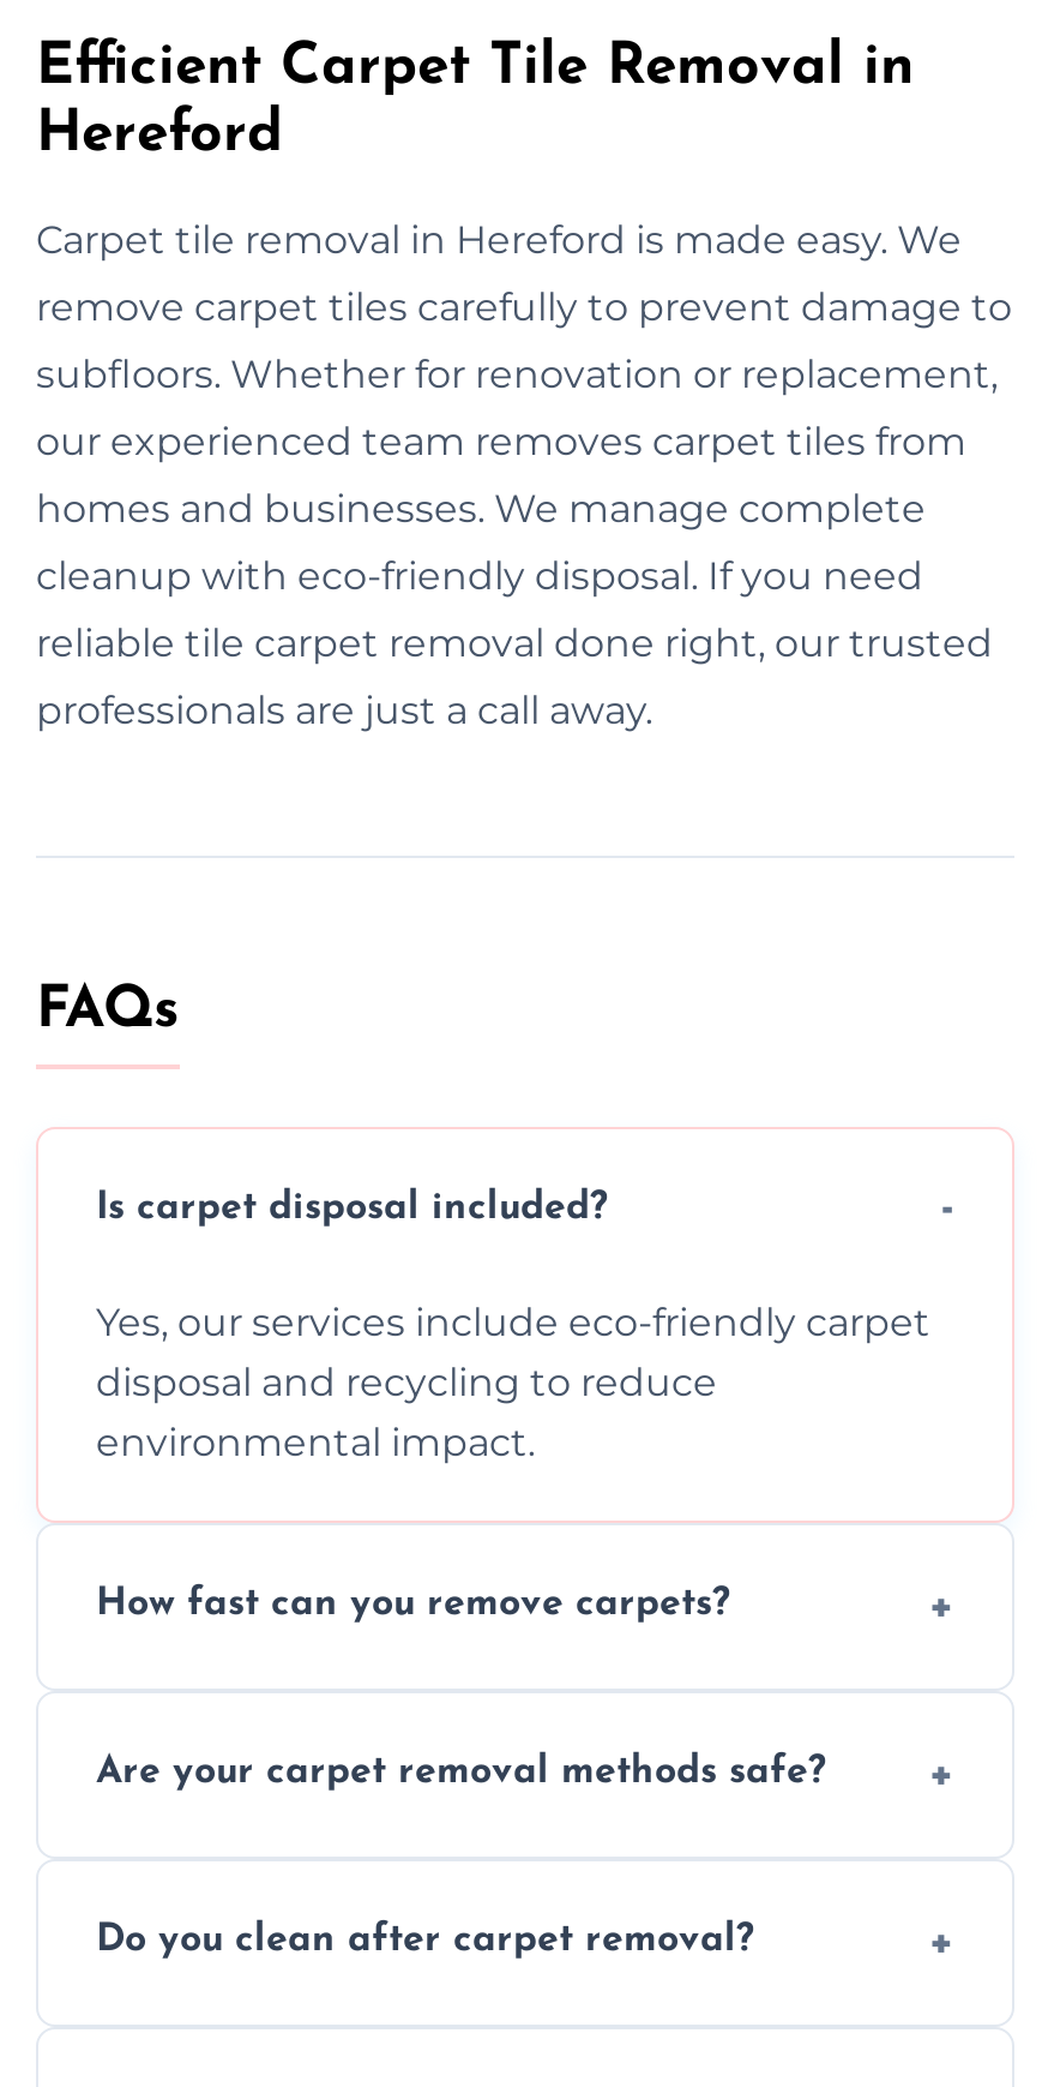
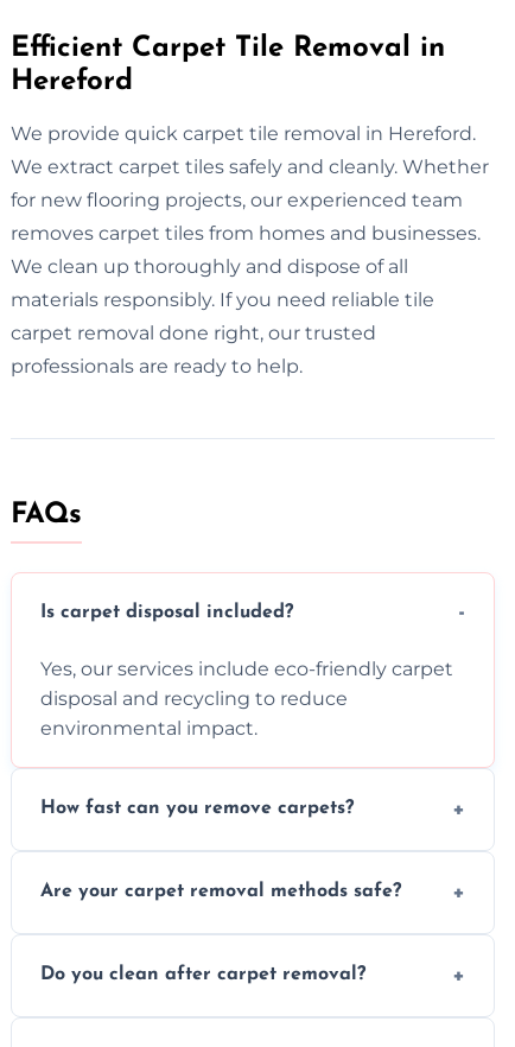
[36,217,962,262] Carpet tile removal in Hereford is made easy. We -> [11,122,476,144] We provide quick carpet tile removal in Hereford.
[36,284,1012,329] remove carpet tiles carefully to prevent damage to -> [11,155,489,178] We extract carpet tiles safely and cleanly. Whether
[36,351,998,397] subfloors. Whether for renovation or replacement, -> [11,188,463,211] for new flooring projects, our experienced team
[36,418,966,464] our experienced team removes carpet tiles from -> [11,222,481,244] removes carpet tiles from homes and businesses.
[36,485,926,531] homes and businesses. We manage complete -> [11,255,408,277] We clean up thoroughly and dispose of all
[36,553,923,598] cleanup with eco-friendly disposal. If you need -> [11,288,434,311] materials responsibly. If you need reliable tile
[36,620,993,665] reliable tile carpet removal done right, our trusted -> [11,321,376,344] carpet removal done right, our trusted
[36,687,652,733] professionals are just a call away. -> [11,355,303,377] professionals are ready to help.

